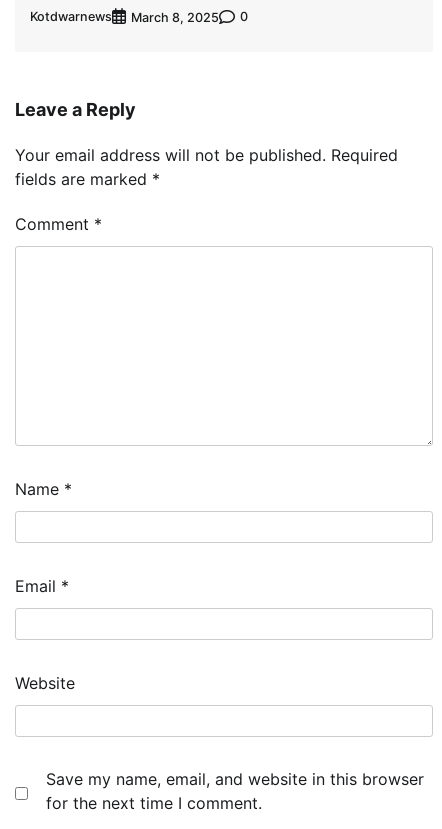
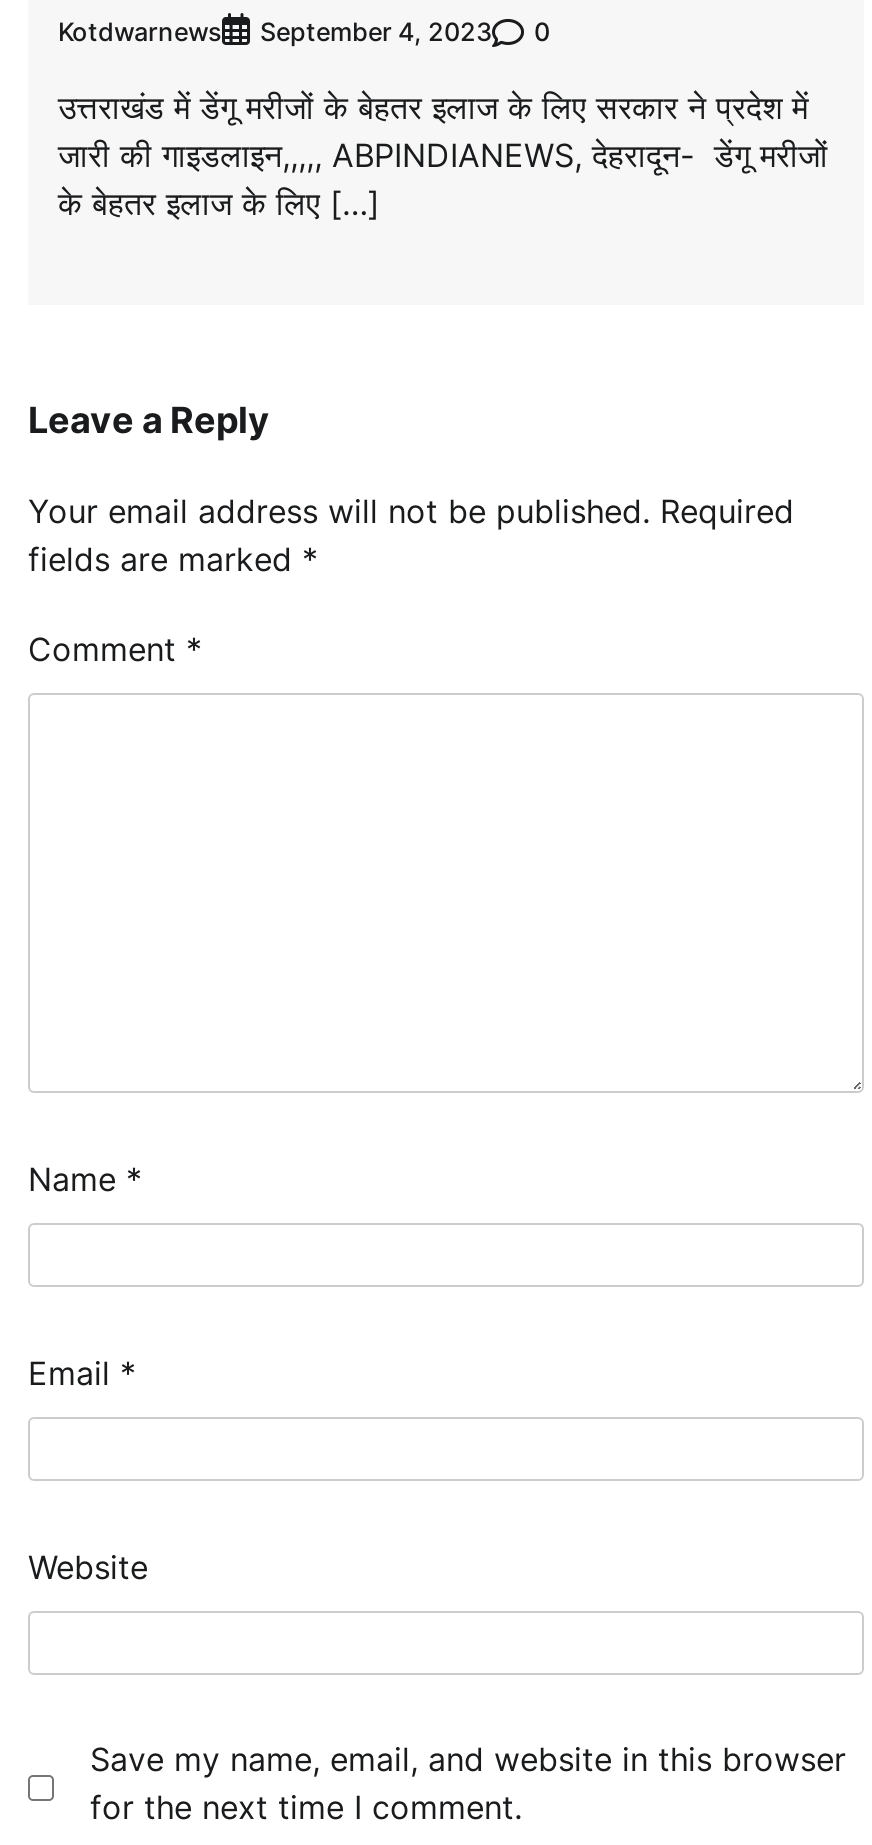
[30,9,248,25] Kotdwarnews March 8, 2025 0 -> [58,17,550,48] Kotdwarnews September 4, 2023 0
none -> [58,88,828,224] उत्तराखंड में डेंगू मरीजों के बेहतर इलाज के लिए सरकार ने प्रदेश में | जारी की गाइडलाइन,,,,, ABPINDIANEWS, देहरादून- डेंगू मरीजों | के बेहतर इलाज के लिए […]

